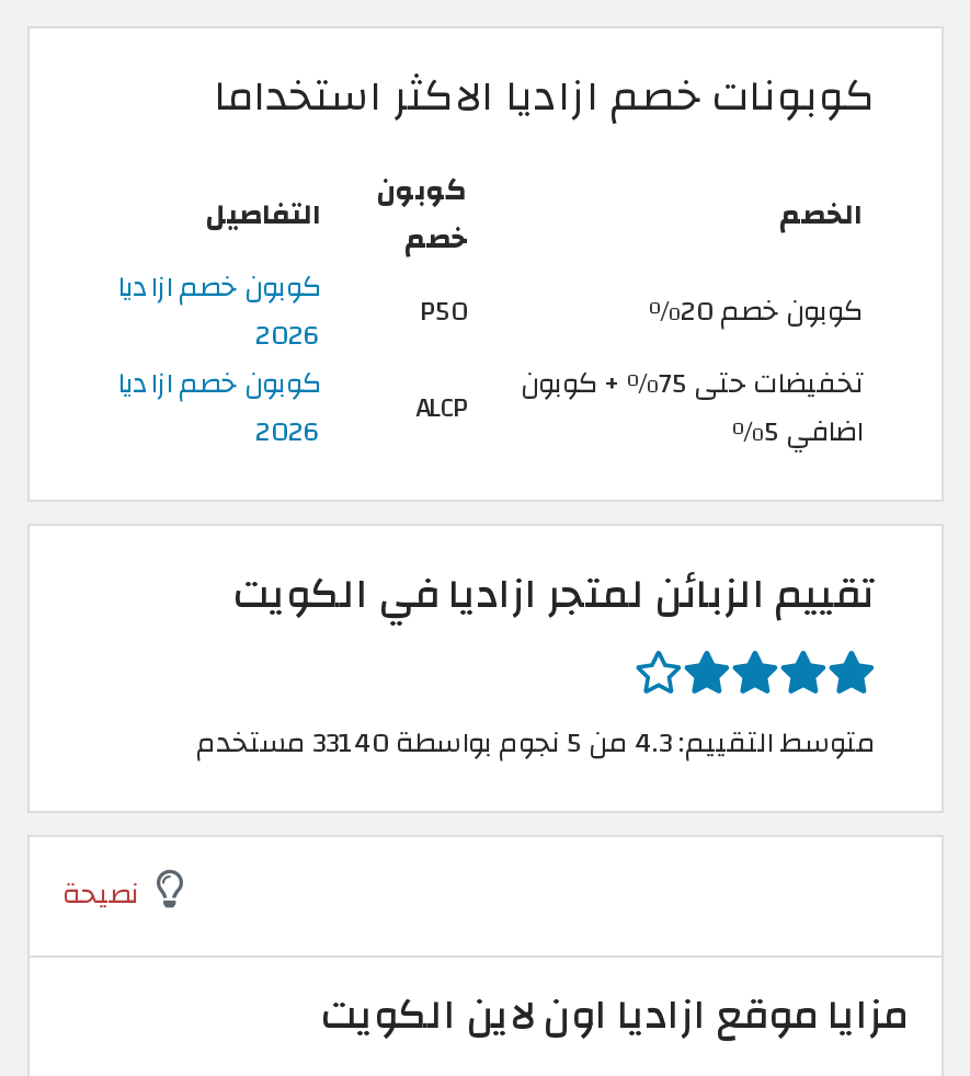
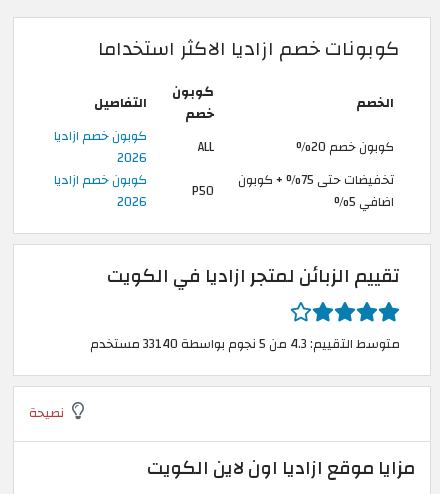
[420,284,468,337] P50 -> [198,135,214,159] ALL
[415,380,468,433] ALCP -> [192,179,214,203] P50

